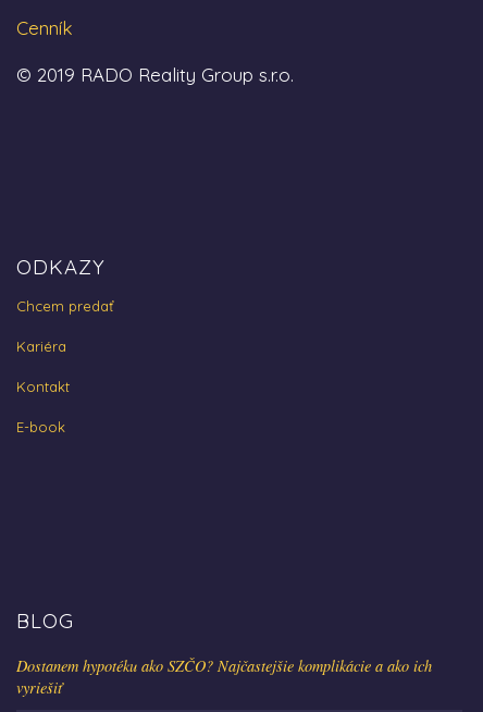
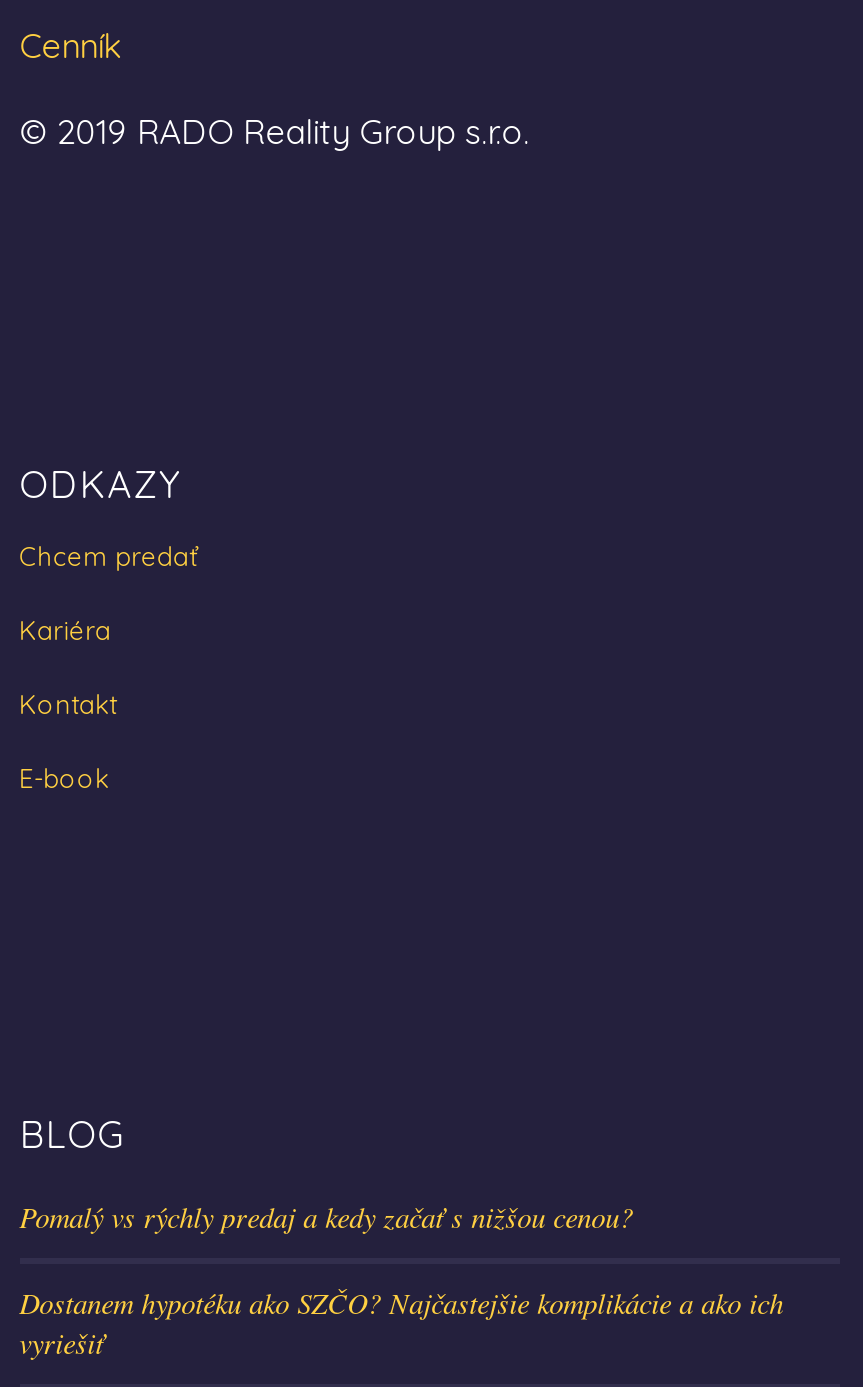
none -> [19,1198,633,1236] Pomalý vs rýchly predaj a kedy začať s nižšou cenou?

